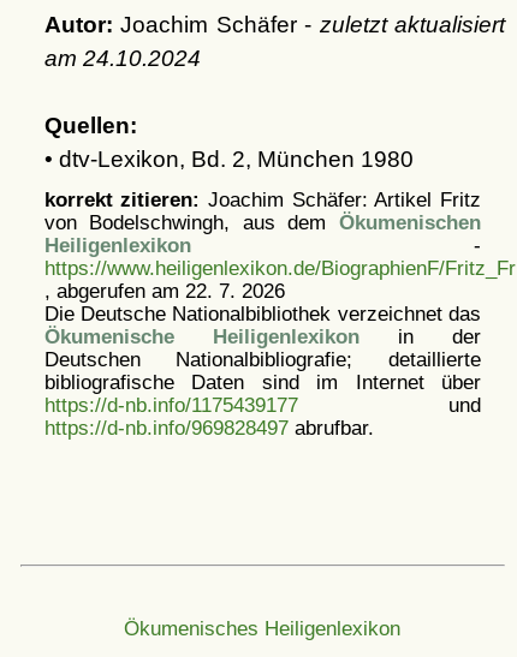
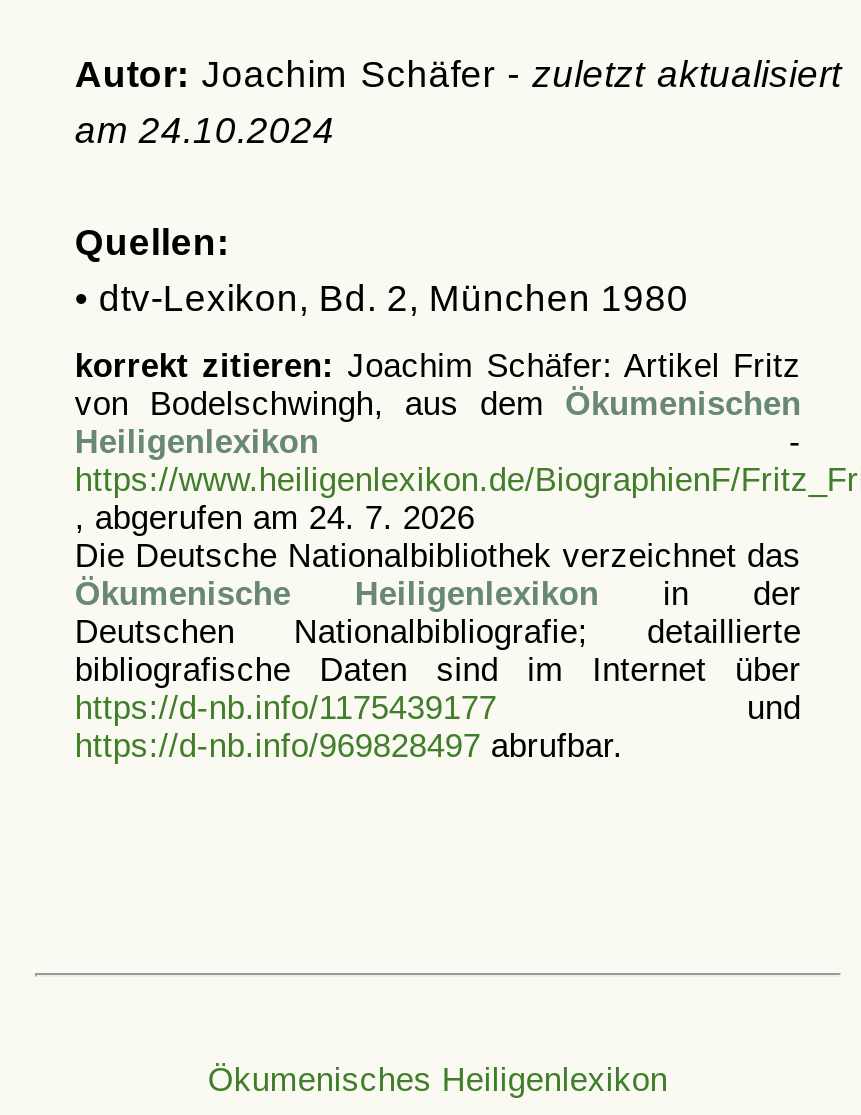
[44,280,285,302] , abgerufen am 22. 7. 2026 -> [75,500,475,536] , abgerufen am 24. 7. 2026

